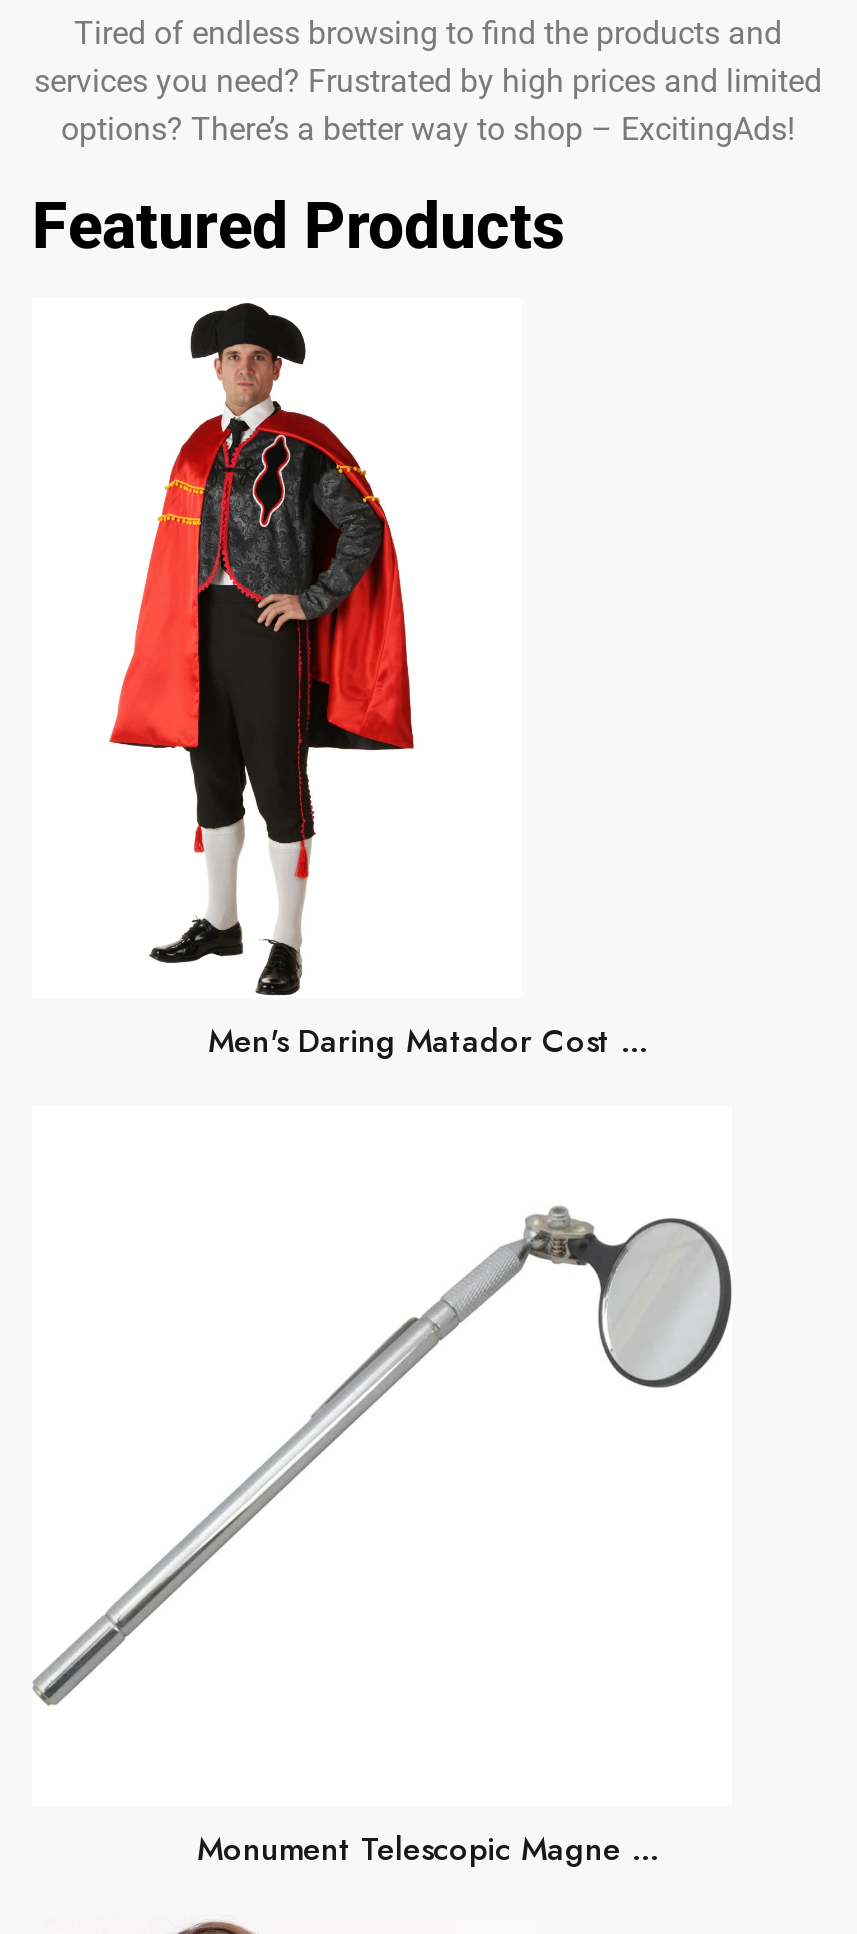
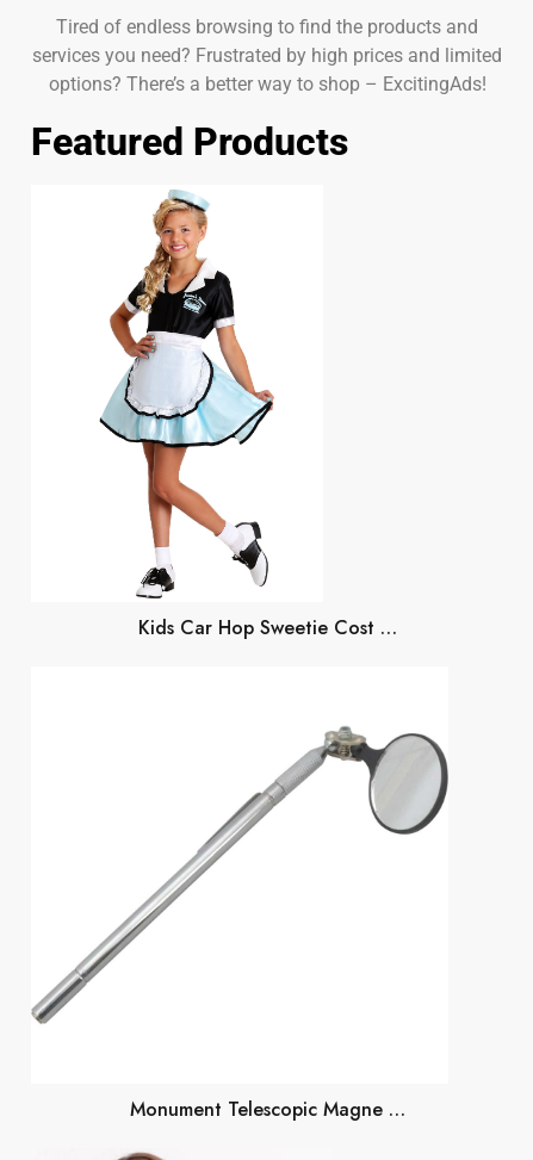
[108,300,648,1064] [image] | Men's Daring Matador Cost … -> [78,187,396,642] [image] | Kids Car Hop Sweetie Cost …

